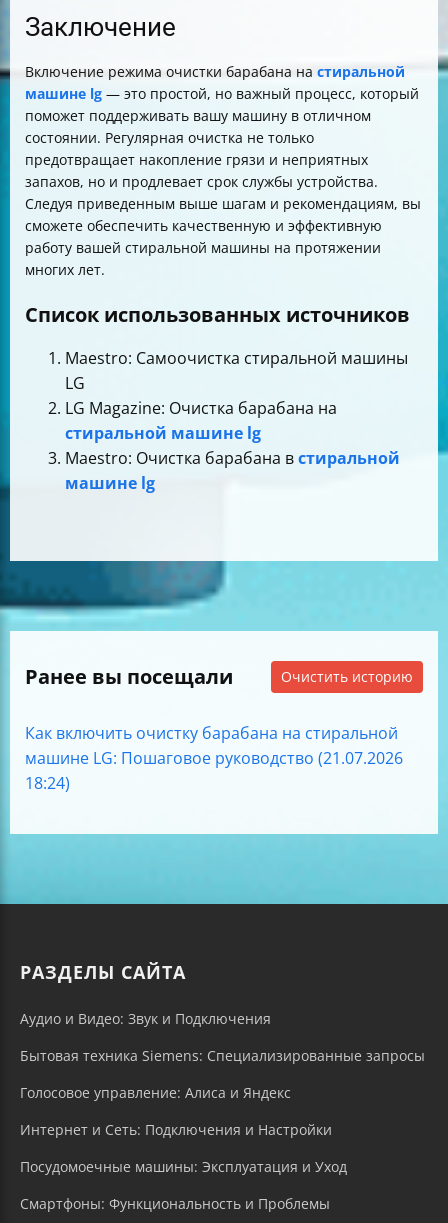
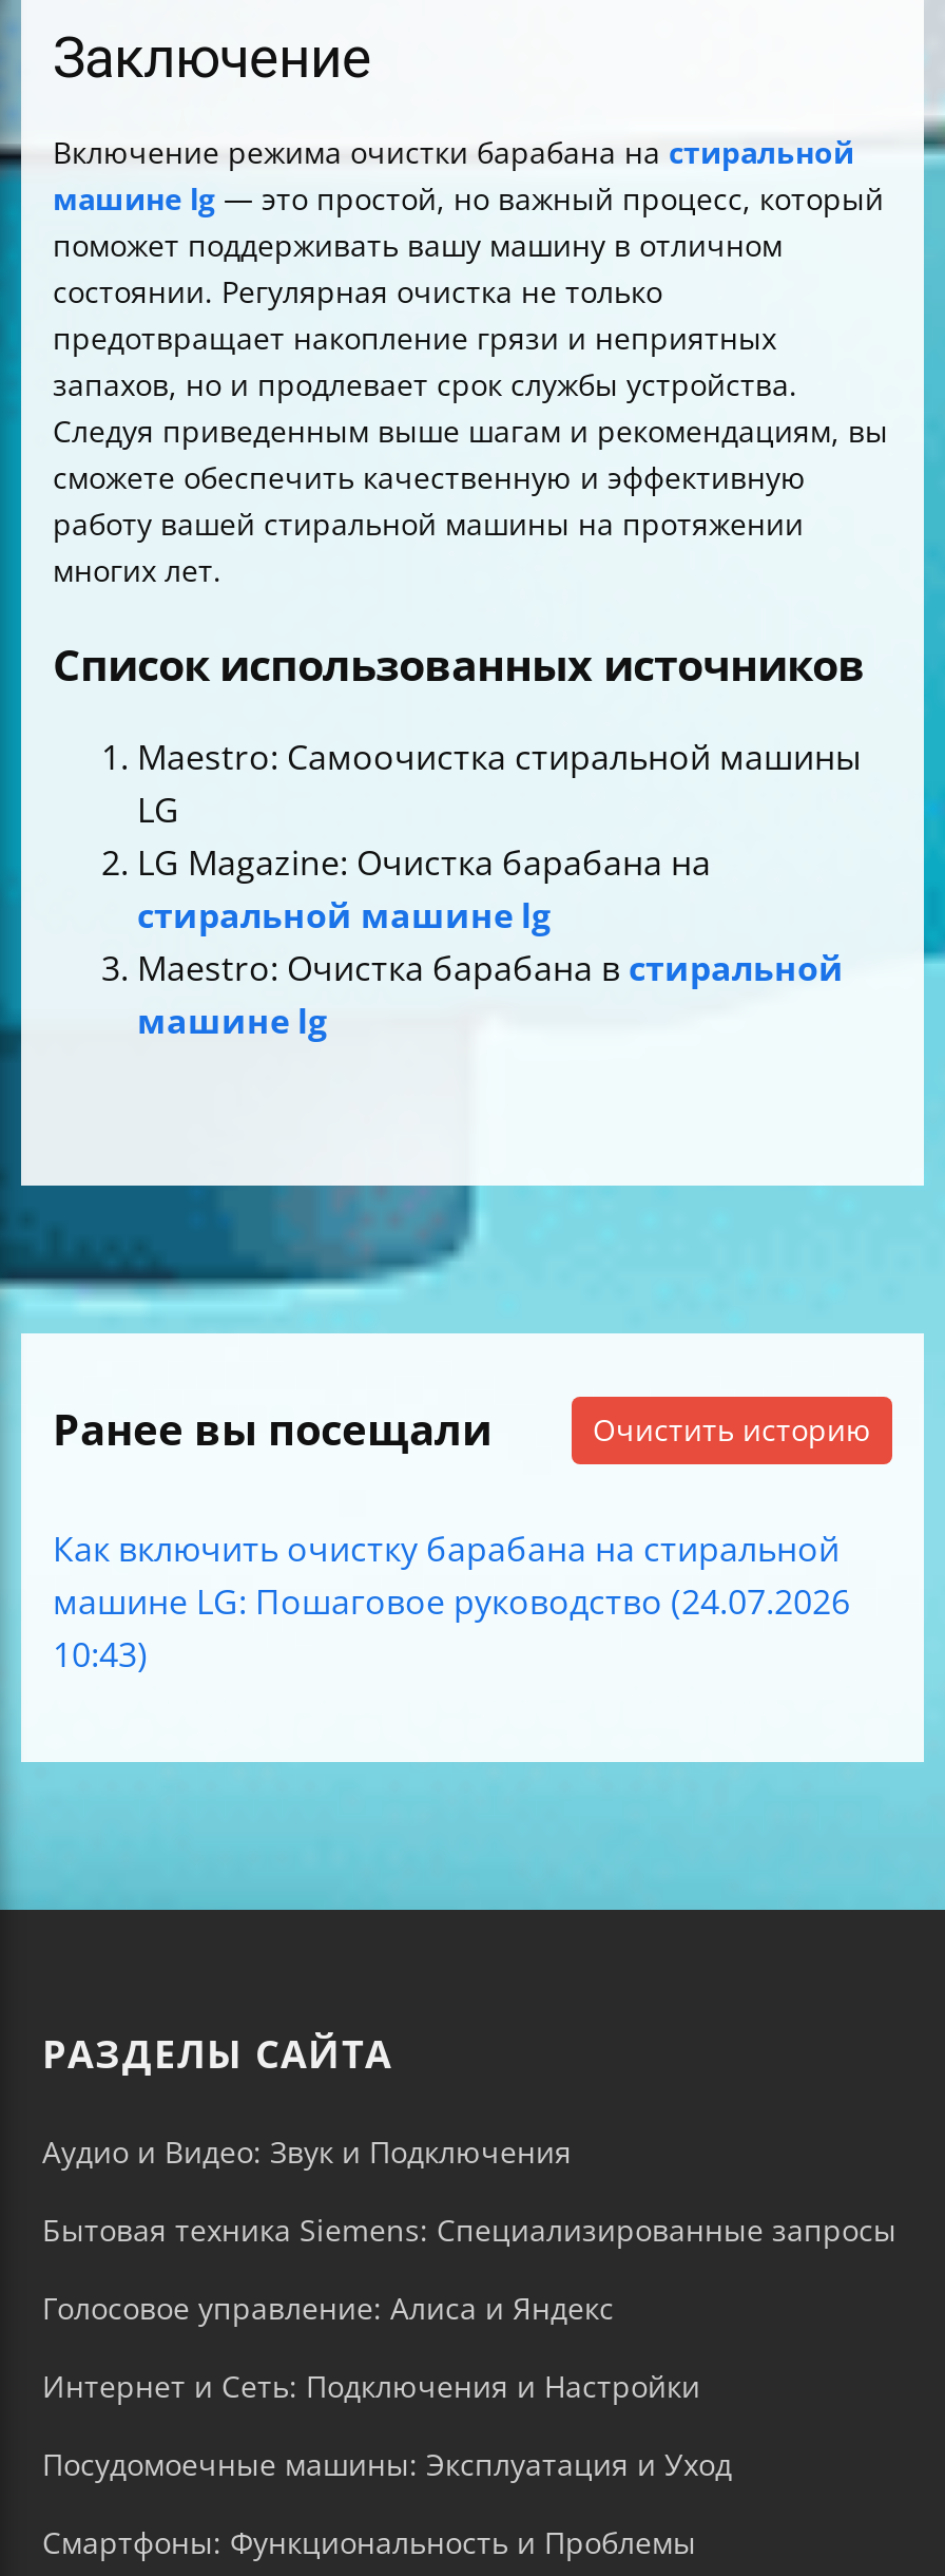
[25,747,403,769] машине LG: Пошаговое руководство (21.07.2026 -> [53,1578,850,1625] машине LG: Пошаговое руководство (24.07.2026
[25,772,70,794] 18:24) -> [53,1631,148,1678] 10:43)

